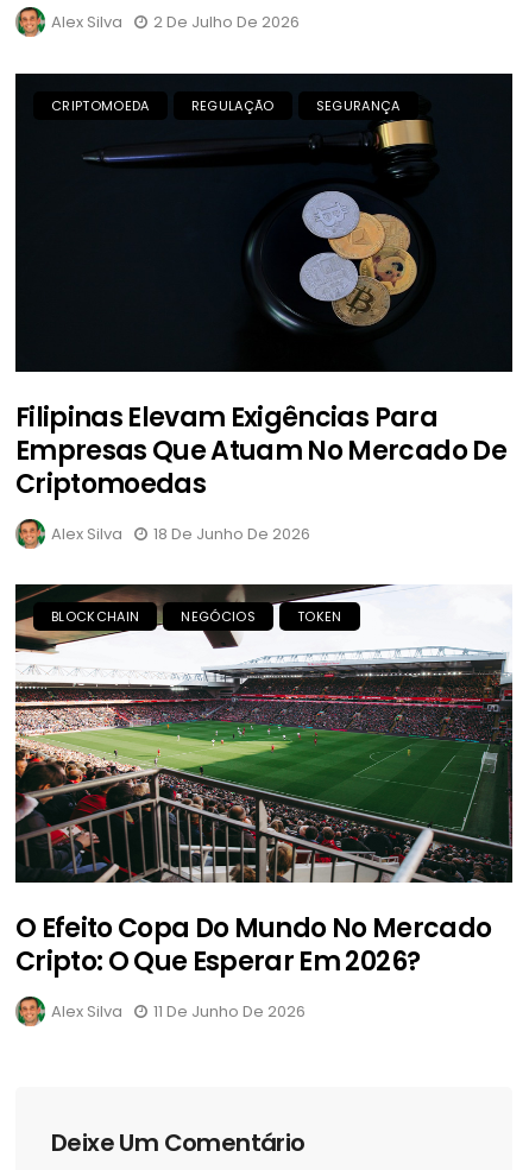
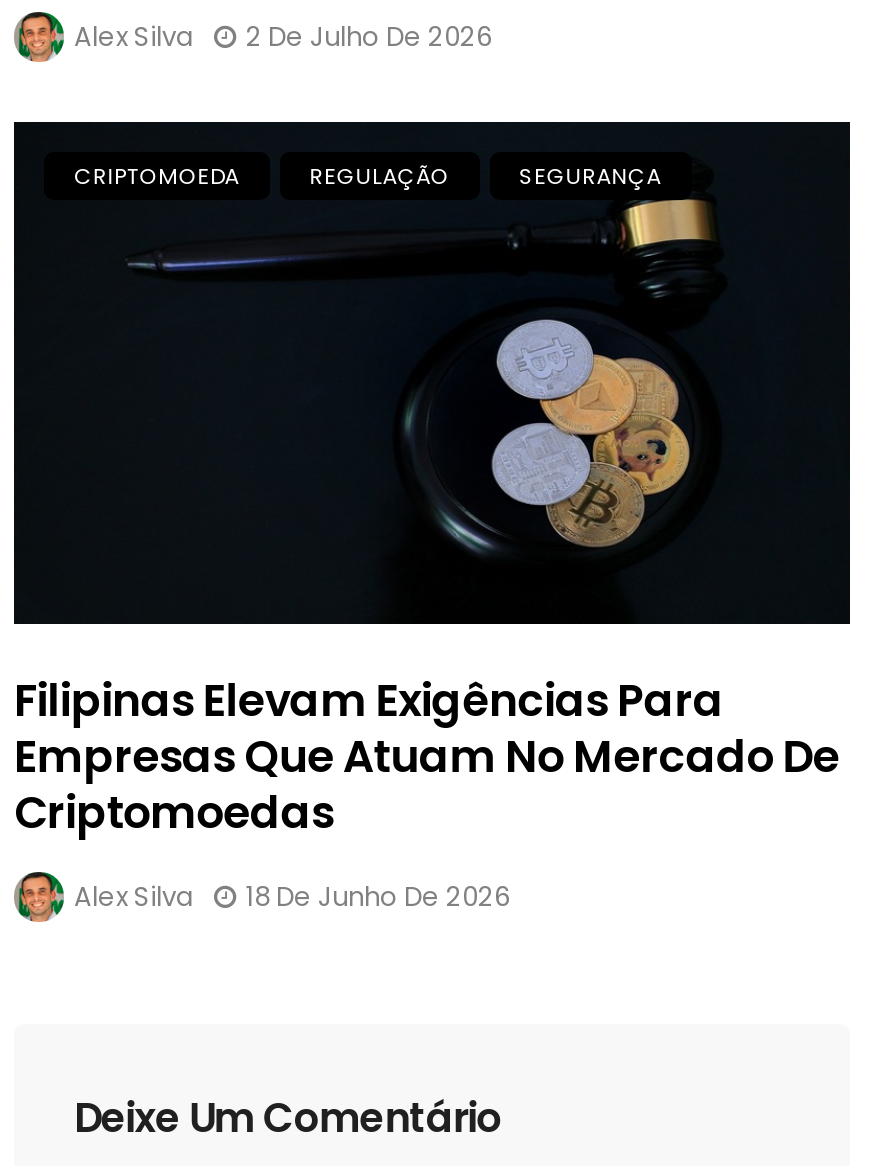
[14,583,514,884] [image] | BLOCKCHAIN | NEGÓCIOS | TOKEN -> none
[15,910,491,1022] O Efeito Copa Do Mundo No Mercado | Cripto: O Que Esperar Em 2026? | Alex Silva | 11 De Junho De 2026 -> none

